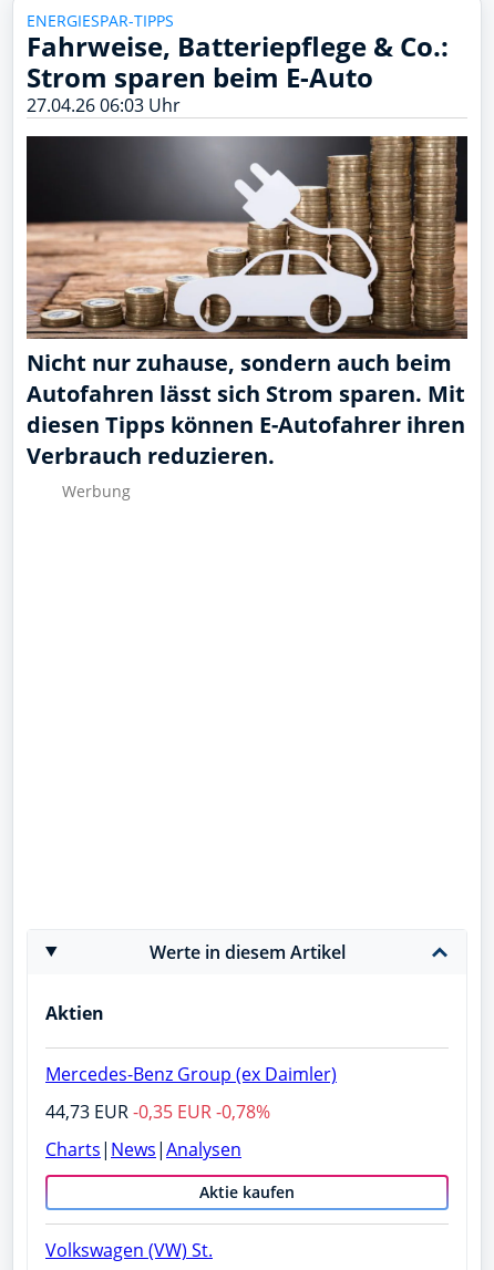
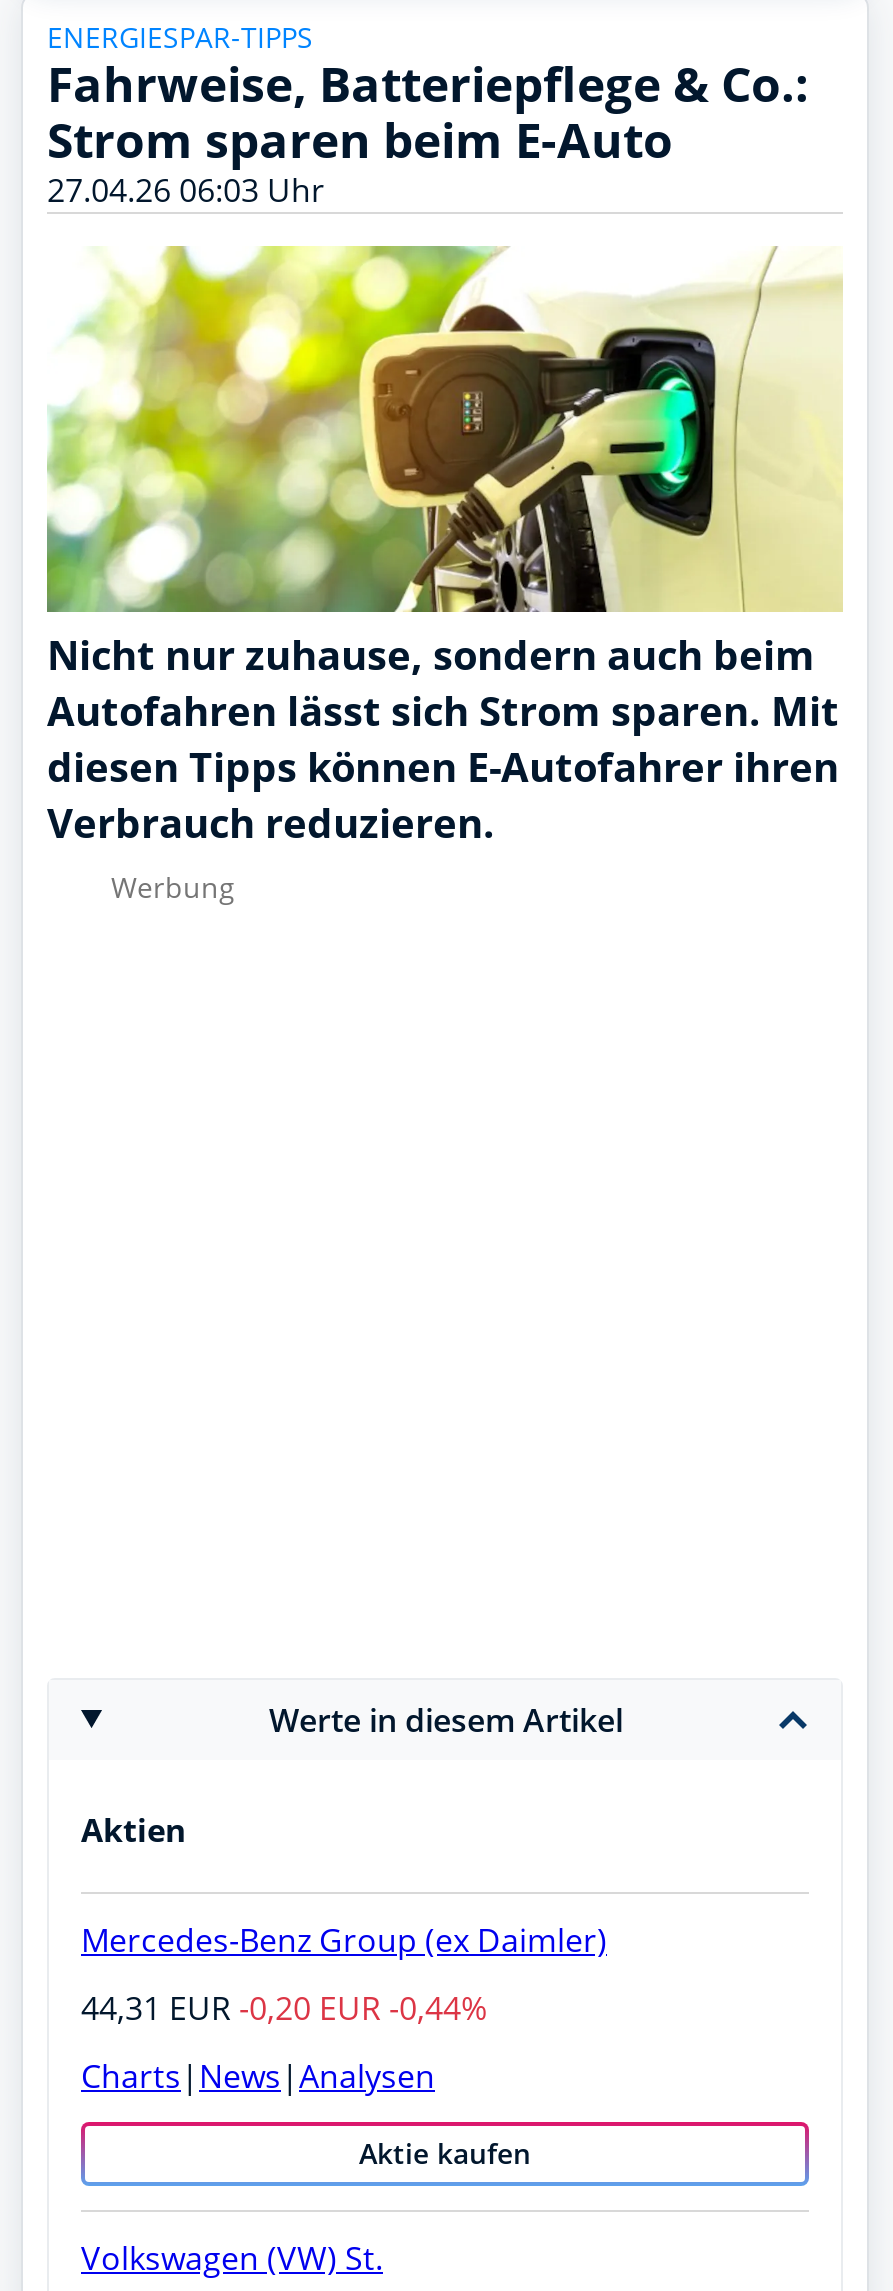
[25,135,469,340] [image] -> [47,244,843,614] [image]
[45,1099,270,1123] 44,73 EUR -0,35 EUR -0,78% -> [81,1985,487,2029] 44,31 EUR -0,20 EUR -0,44%

